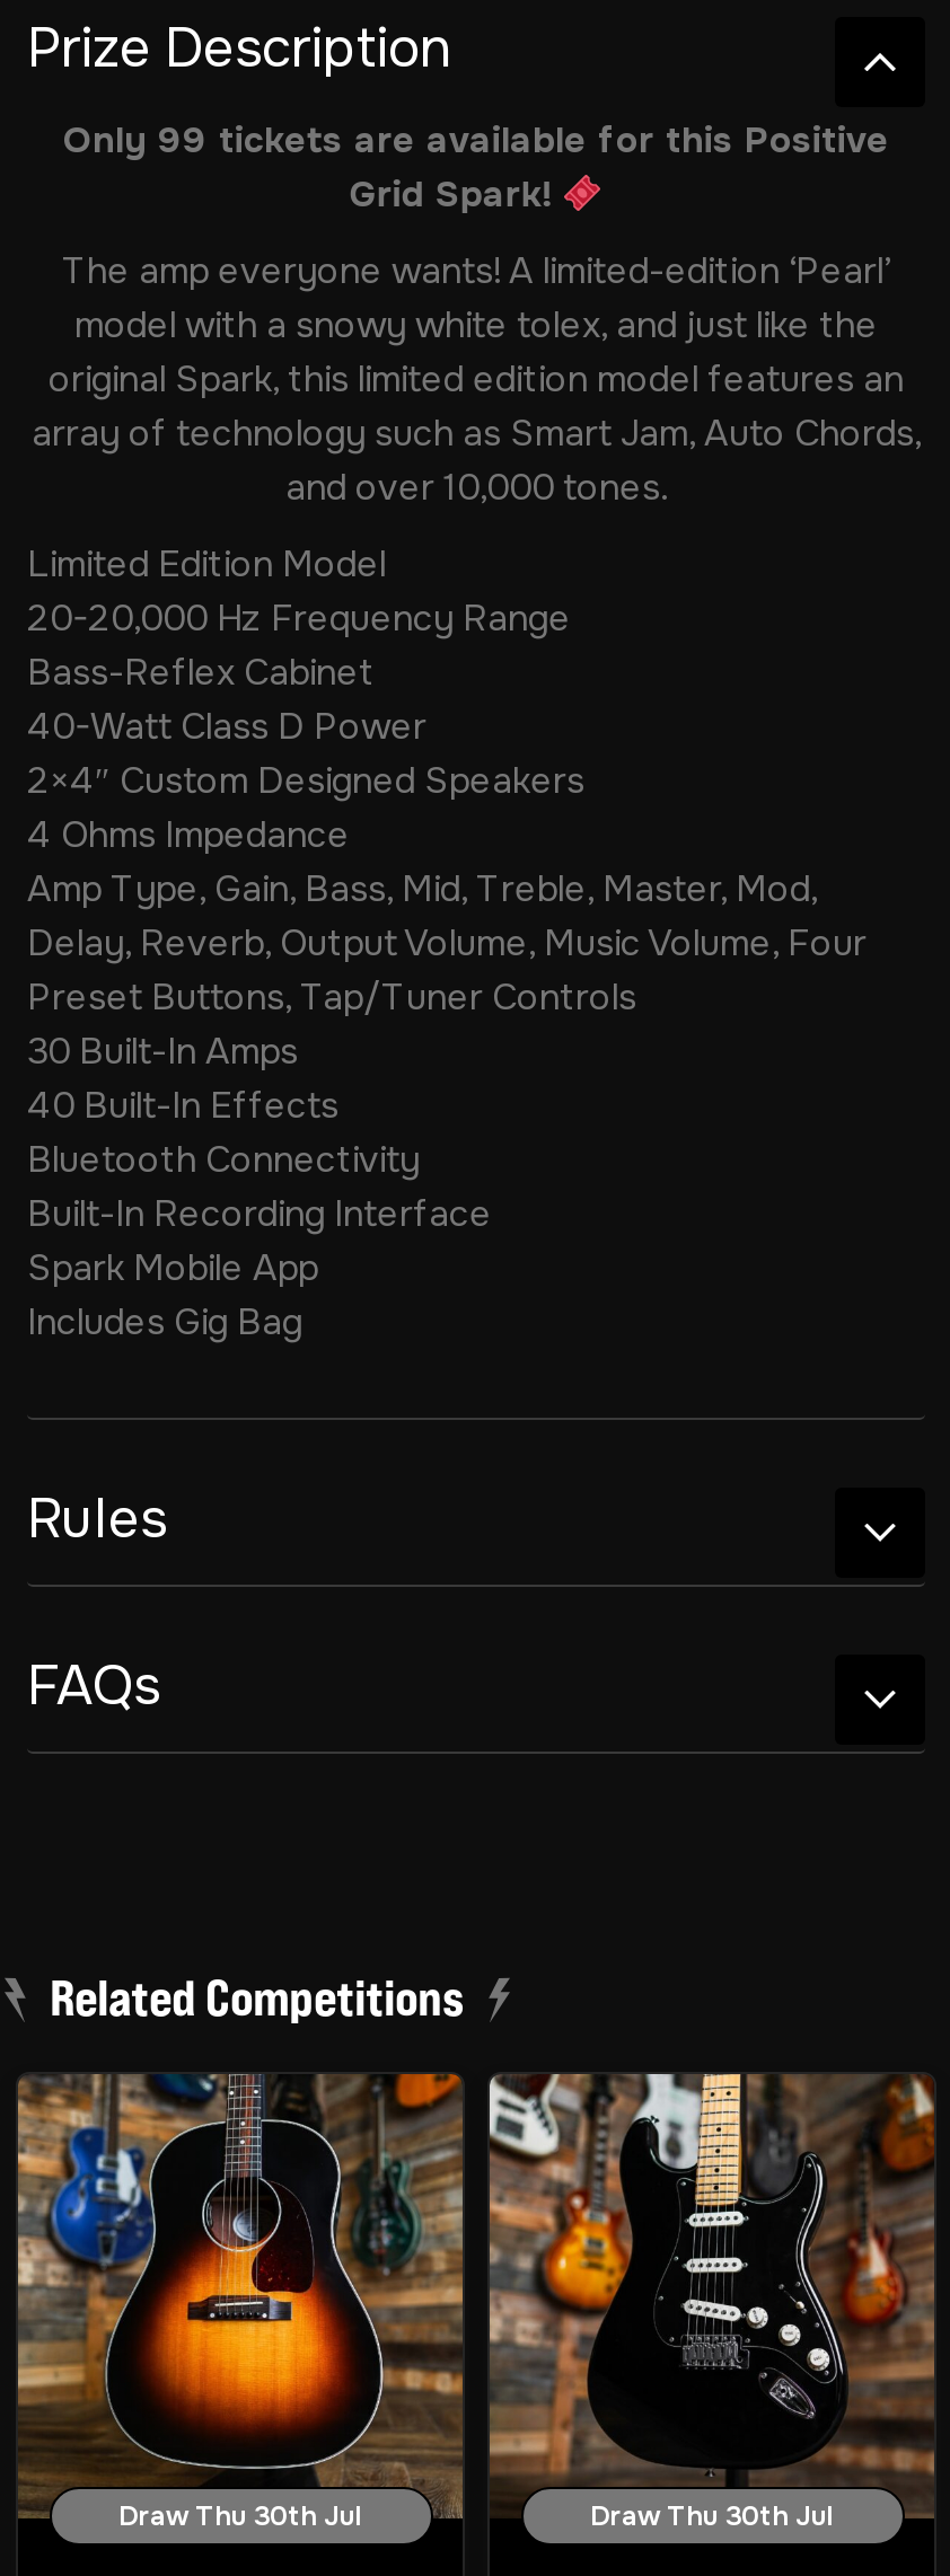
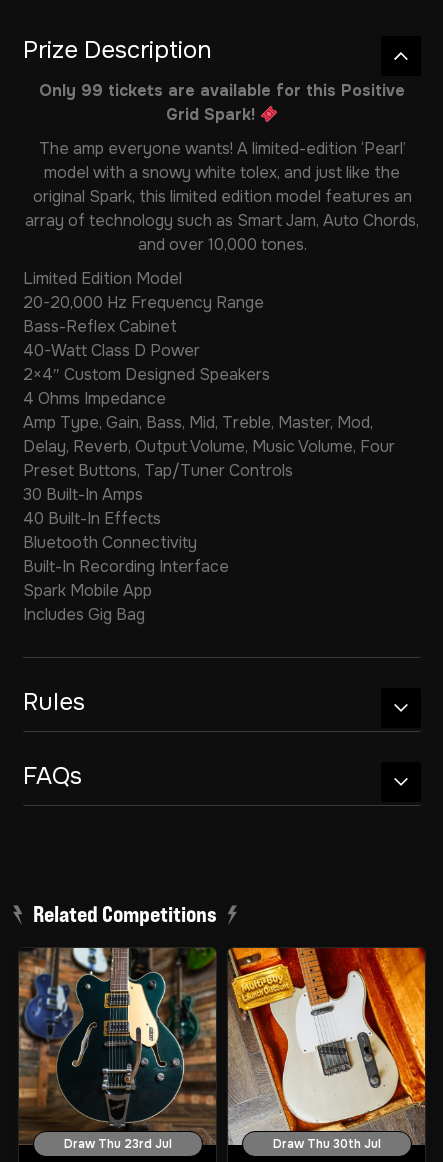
[18,2072,465,2535] [image] | Draw Thu 30th Jul -> [19,947,216,1152] [image] | Draw Thu 23rd Jul
[487,2072,936,2518] [image] -> [227,947,426,1146] [image]

